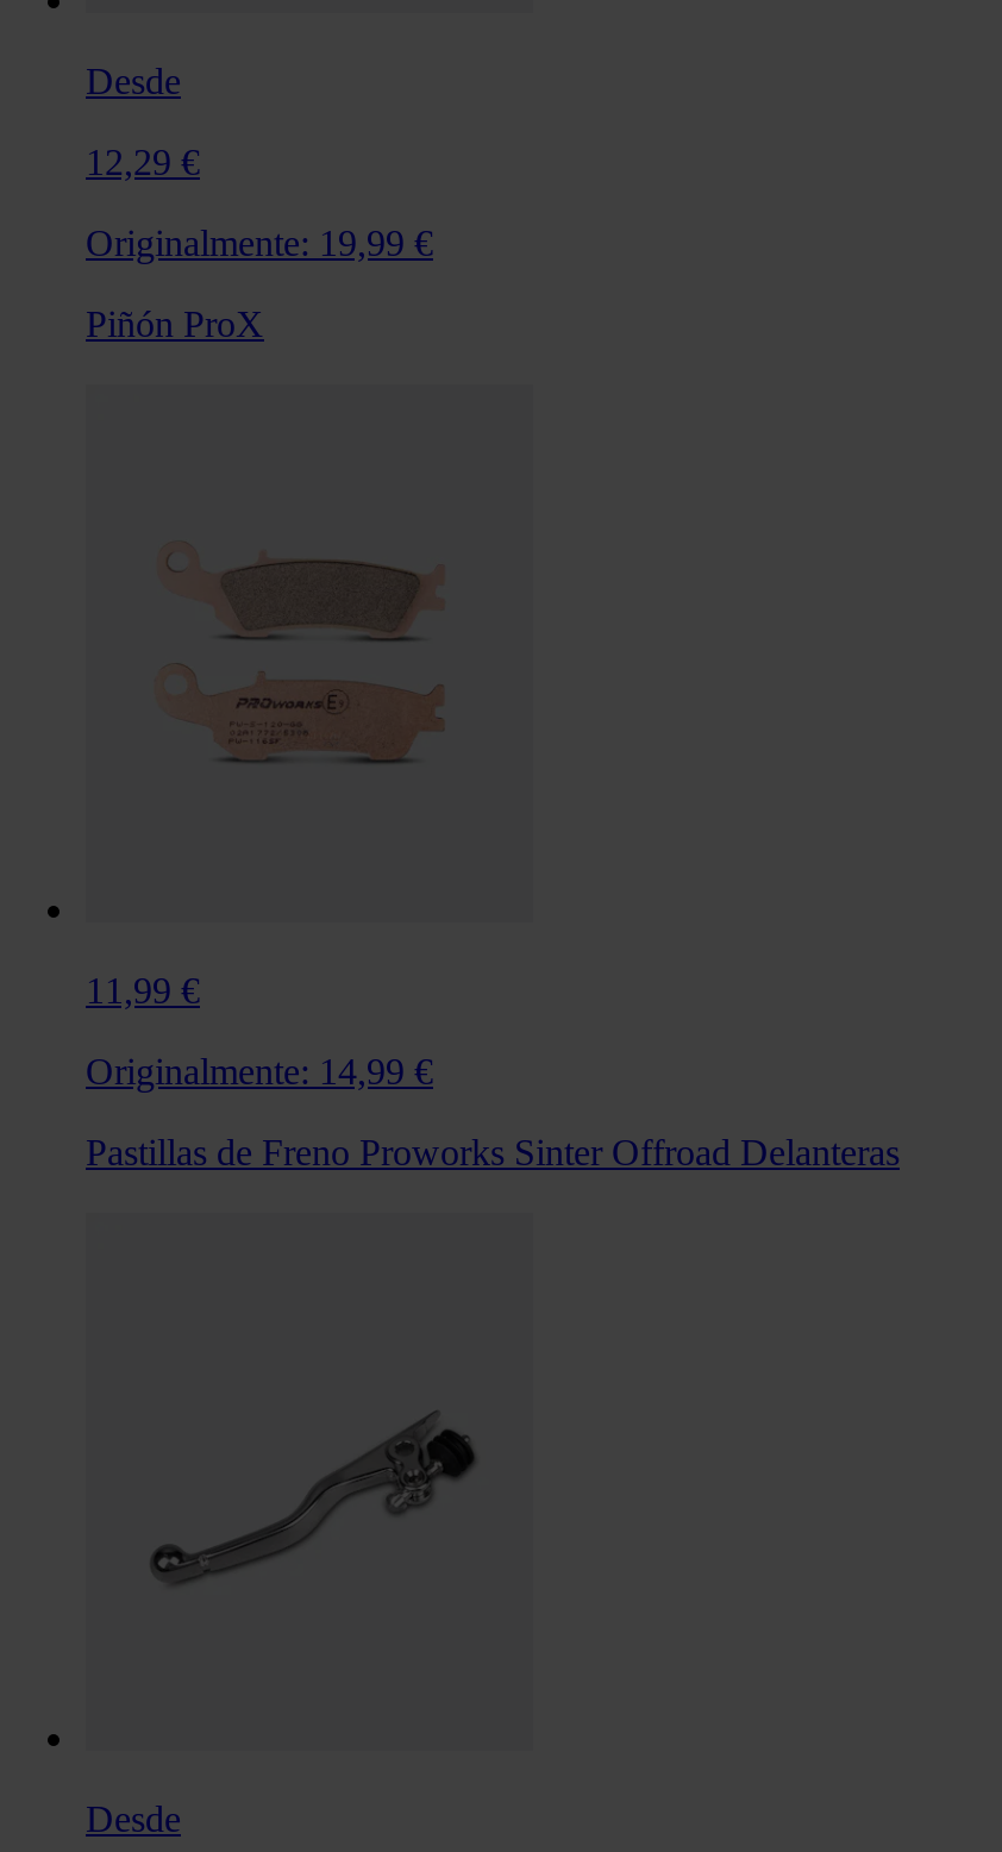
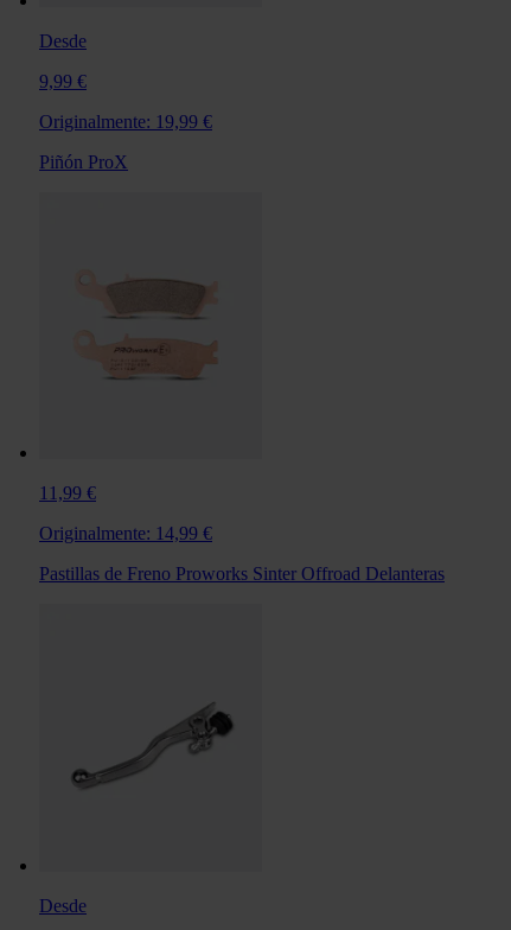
[86,142,200,182] 12,29 € -> [39,71,87,91] 9,99 €

